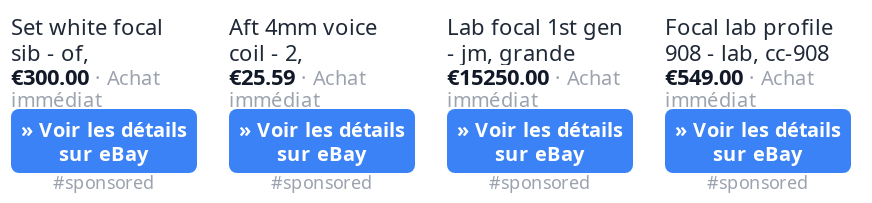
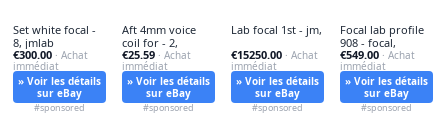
[11,10,163,66] Set white focal | sib - of, -> [13,21,96,49] Set white focal - | 8, jmlab
[447,10,623,66] Lab focal 1st gen | - jm, grande -> [231,21,322,36] Lab focal 1st - jm,
[229,36,303,66] coil - 2, -> [122,34,178,49] coil for - 2,
[665,36,829,66] 908 - lab, cc-908 -> [340,34,396,49] 908 - focal,

